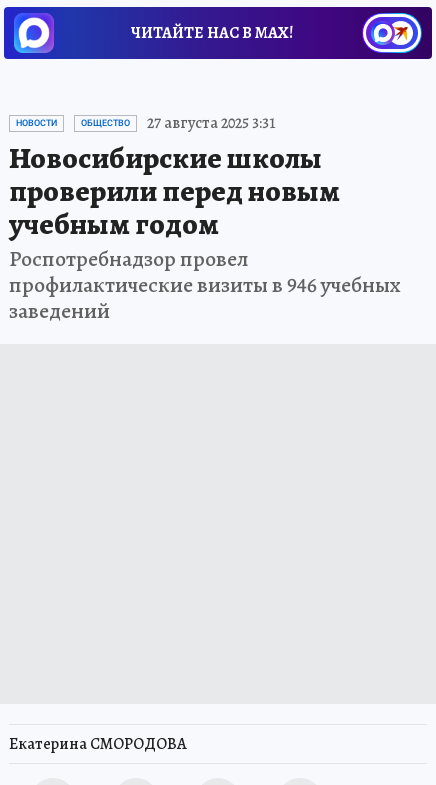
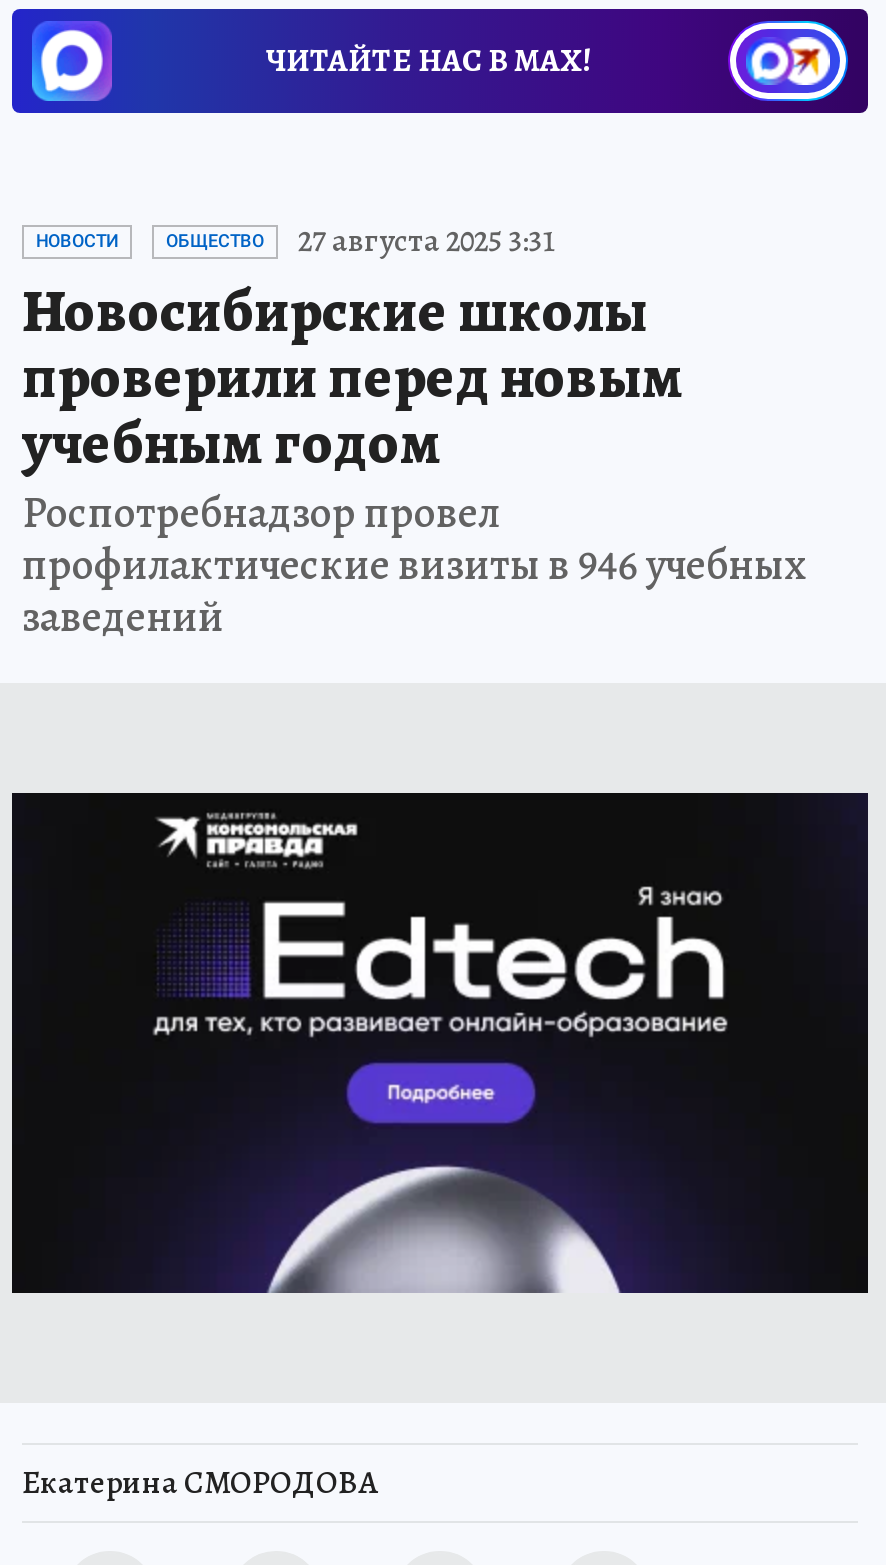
none -> [10,791,870,1295] [image]

